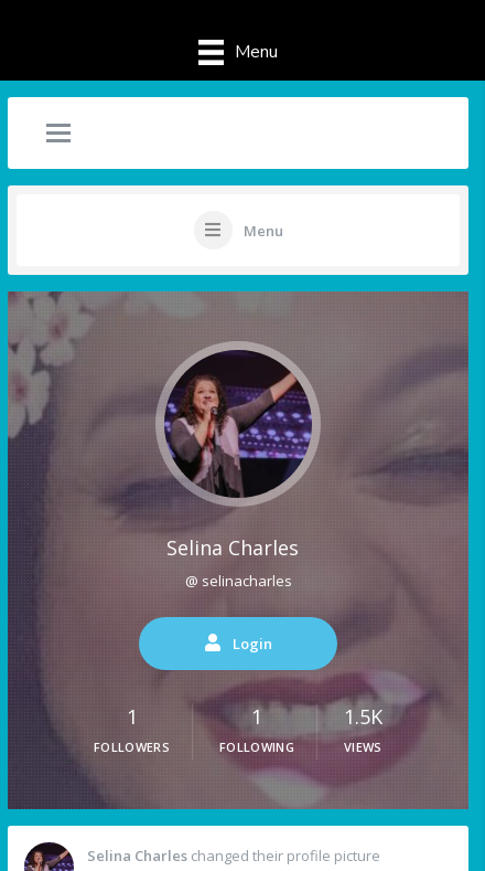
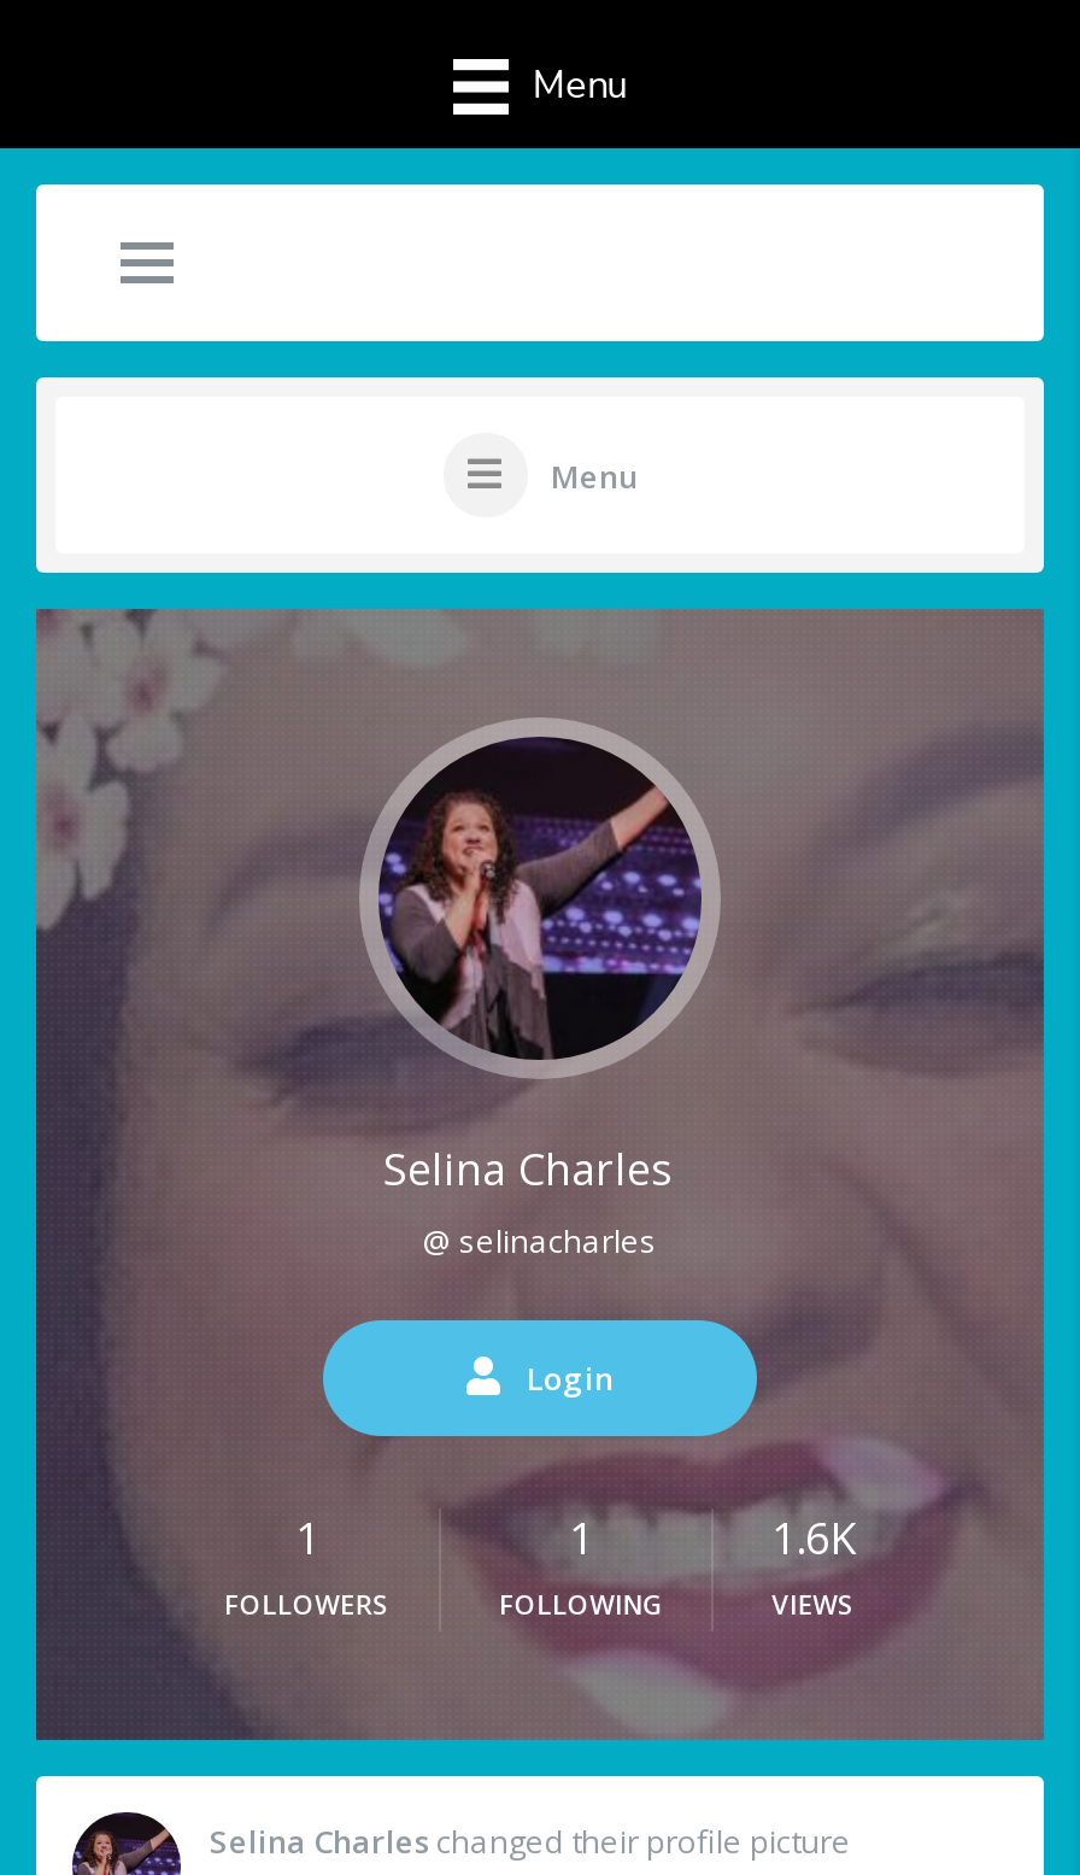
[344,703,382,729] 1.5K -> [771,1508,856,1566] 1.6K

